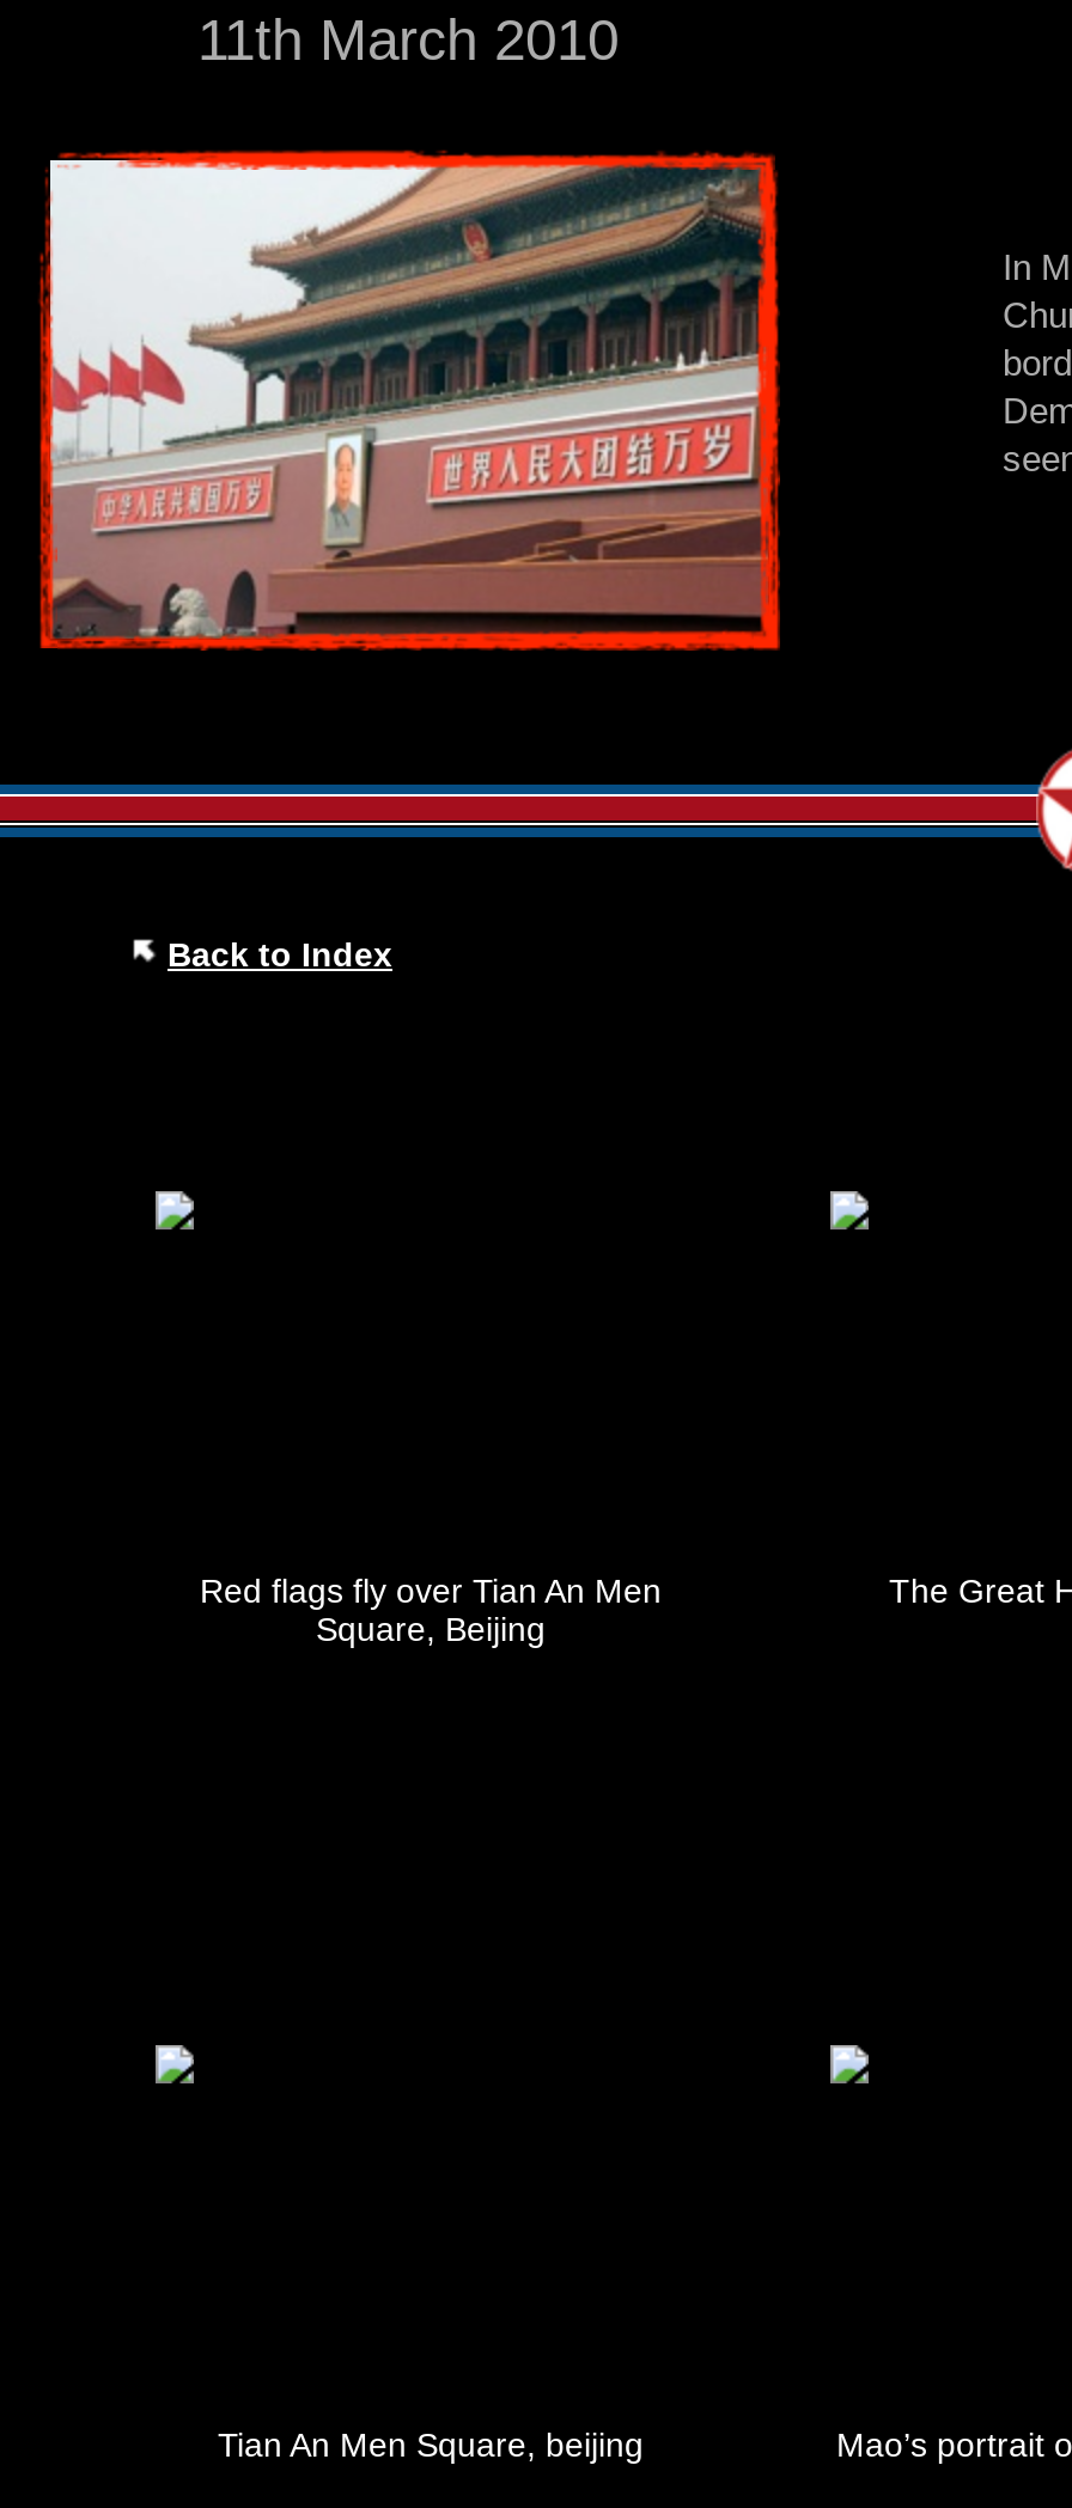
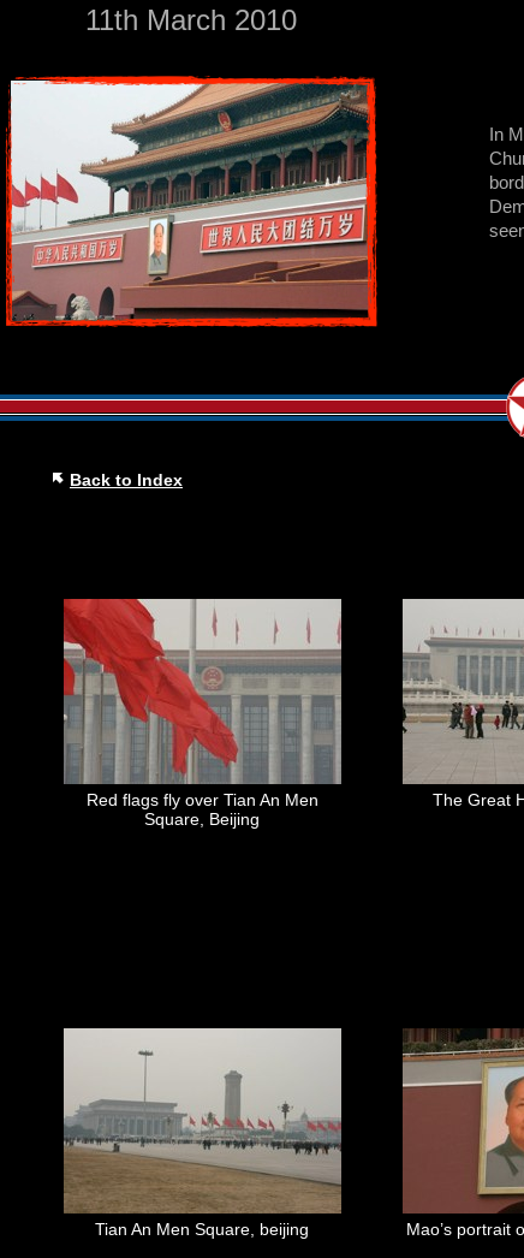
none -> [62,598,343,785] [image]
none -> [401,598,520,785] [image]
none -> [62,1027,343,1215] [image]
none -> [401,1027,520,1215] [image]

